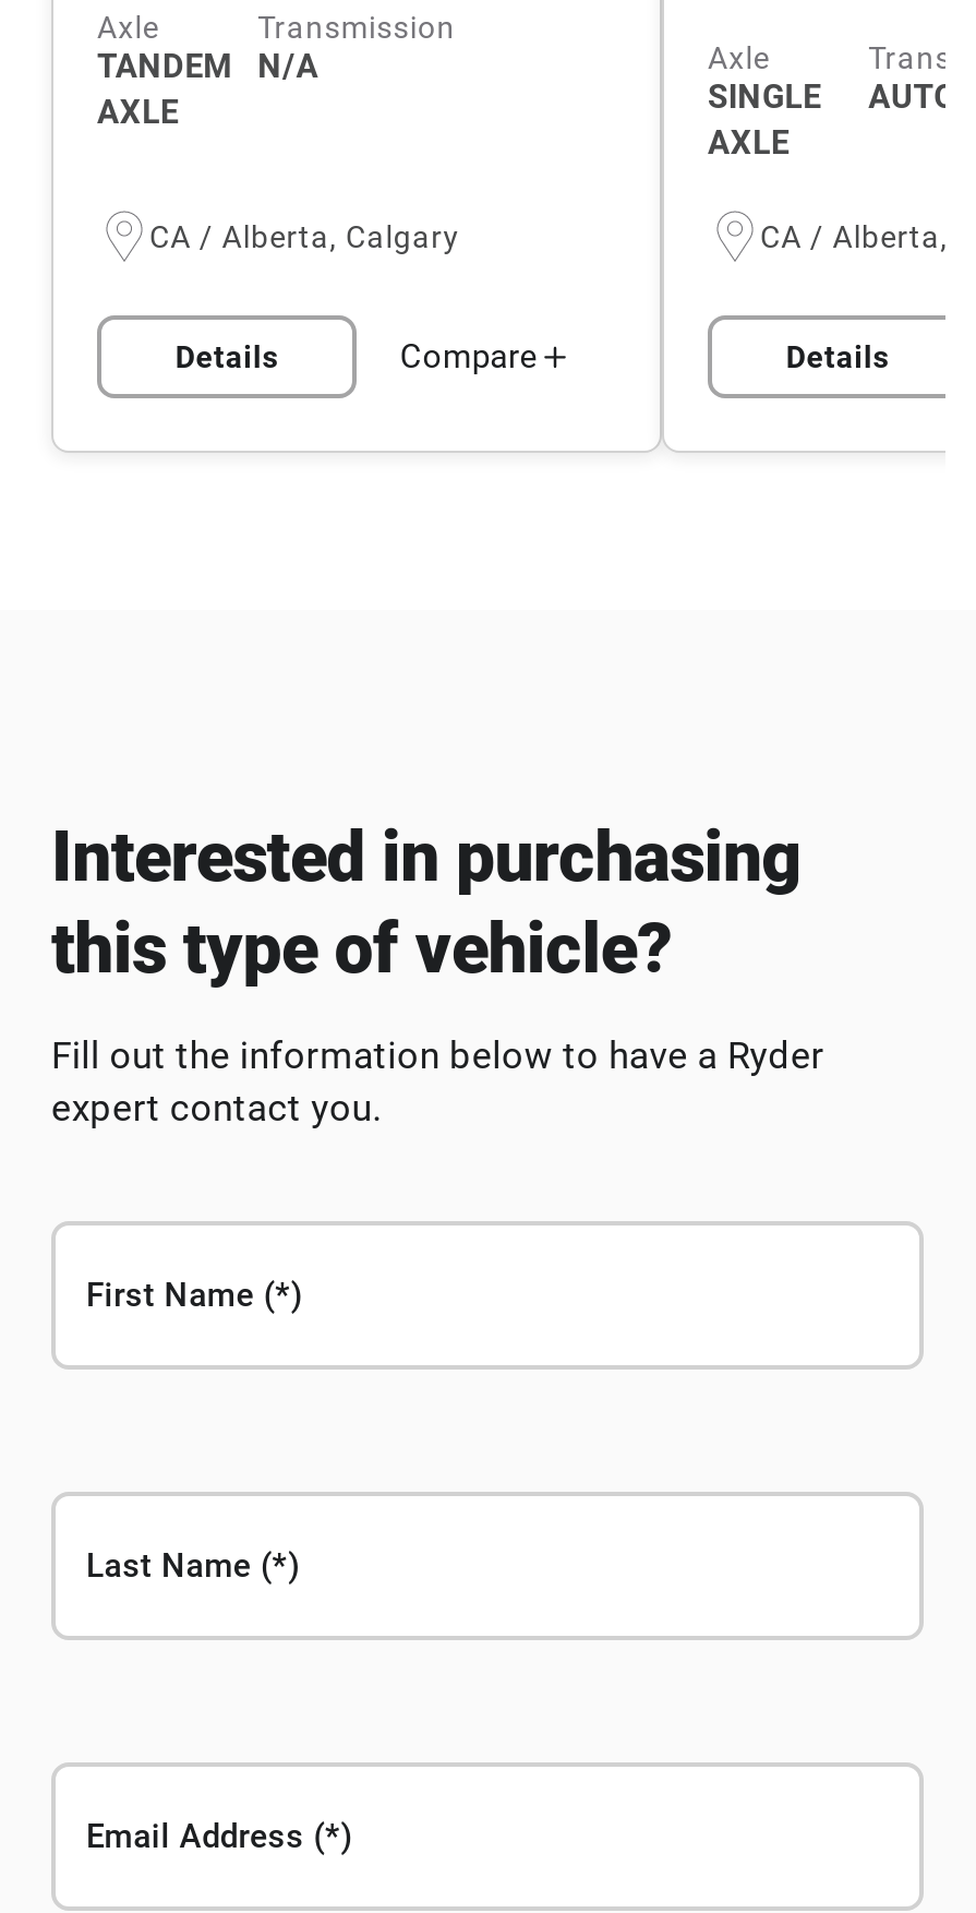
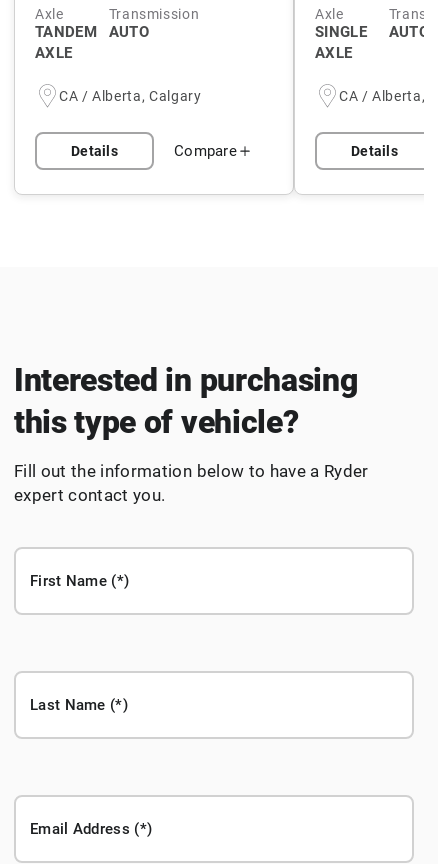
[258,47,319,86] N/A -> [109,23,149,41] AUTO

